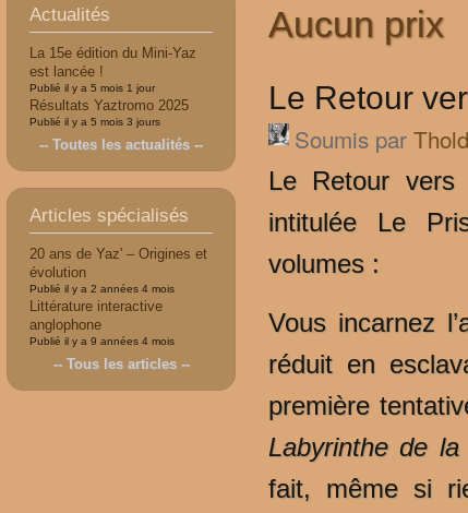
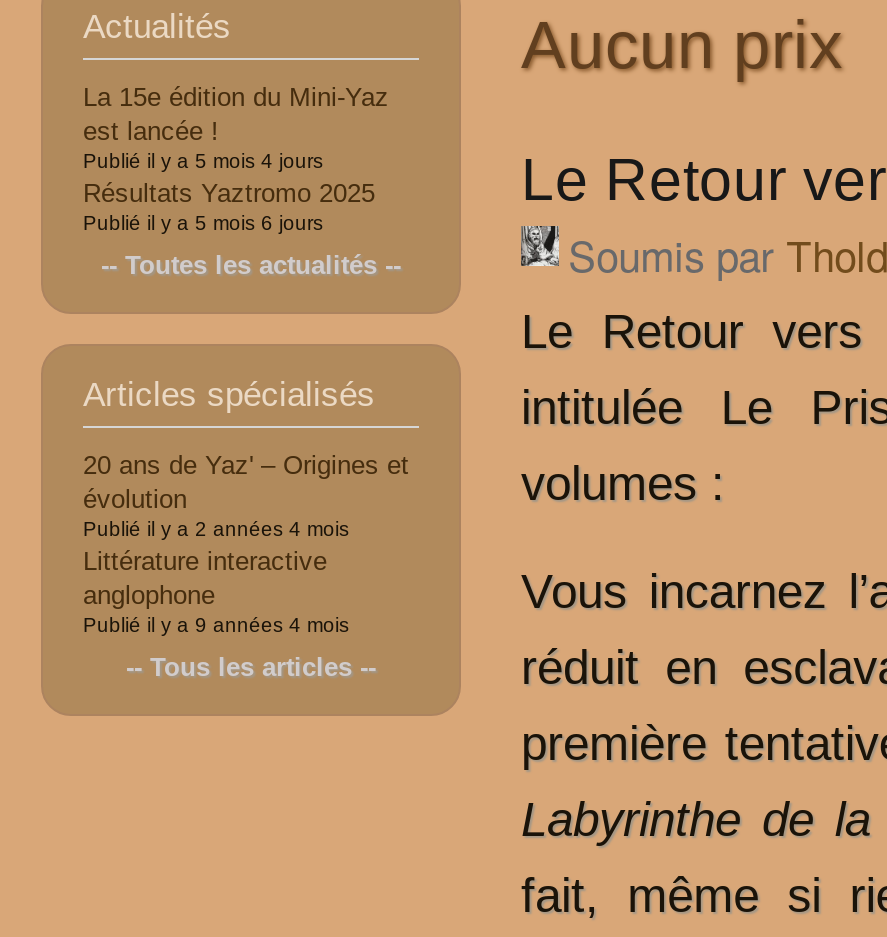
[29,81,155,93] Publié il y a 5 mois 1 jour -> [83,149,323,171] Publié il y a 5 mois 4 jours
[29,115,160,127] Publié il y a 5 mois 3 jours -> [83,211,323,233] Publié il y a 5 mois 6 jours

